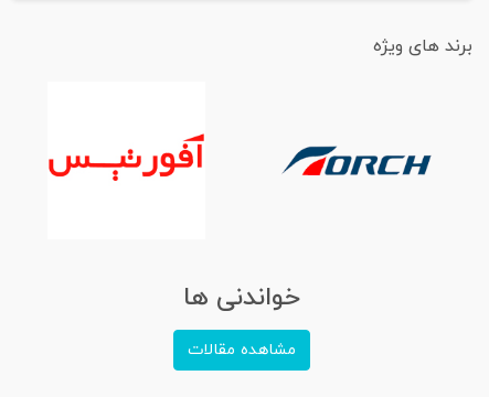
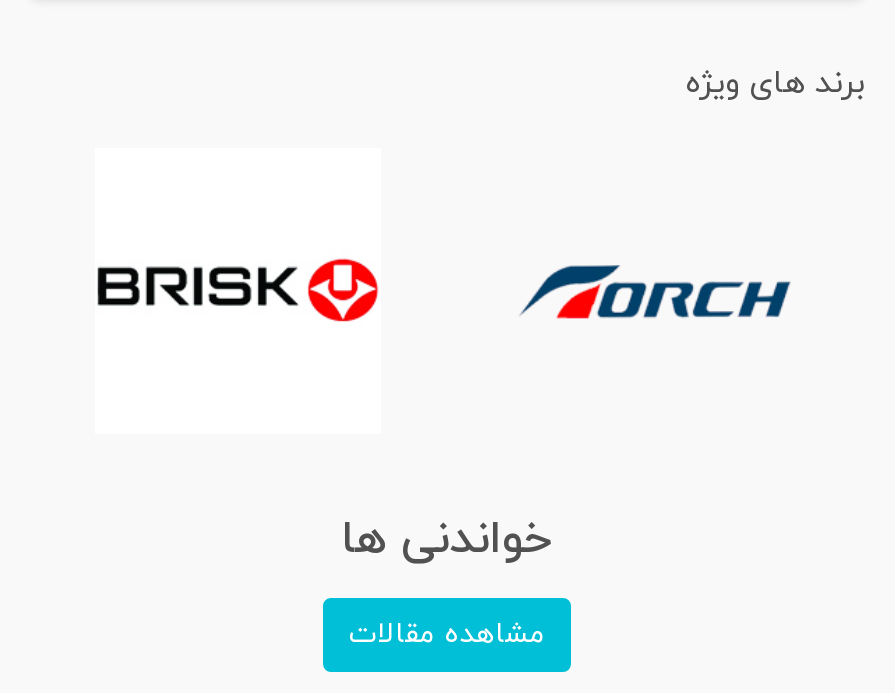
[47,133,205,182] [image] -> [95,244,379,328] [image]

